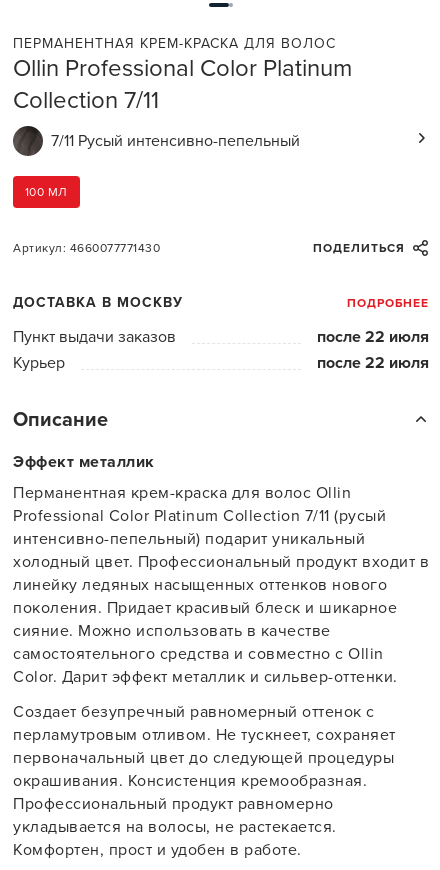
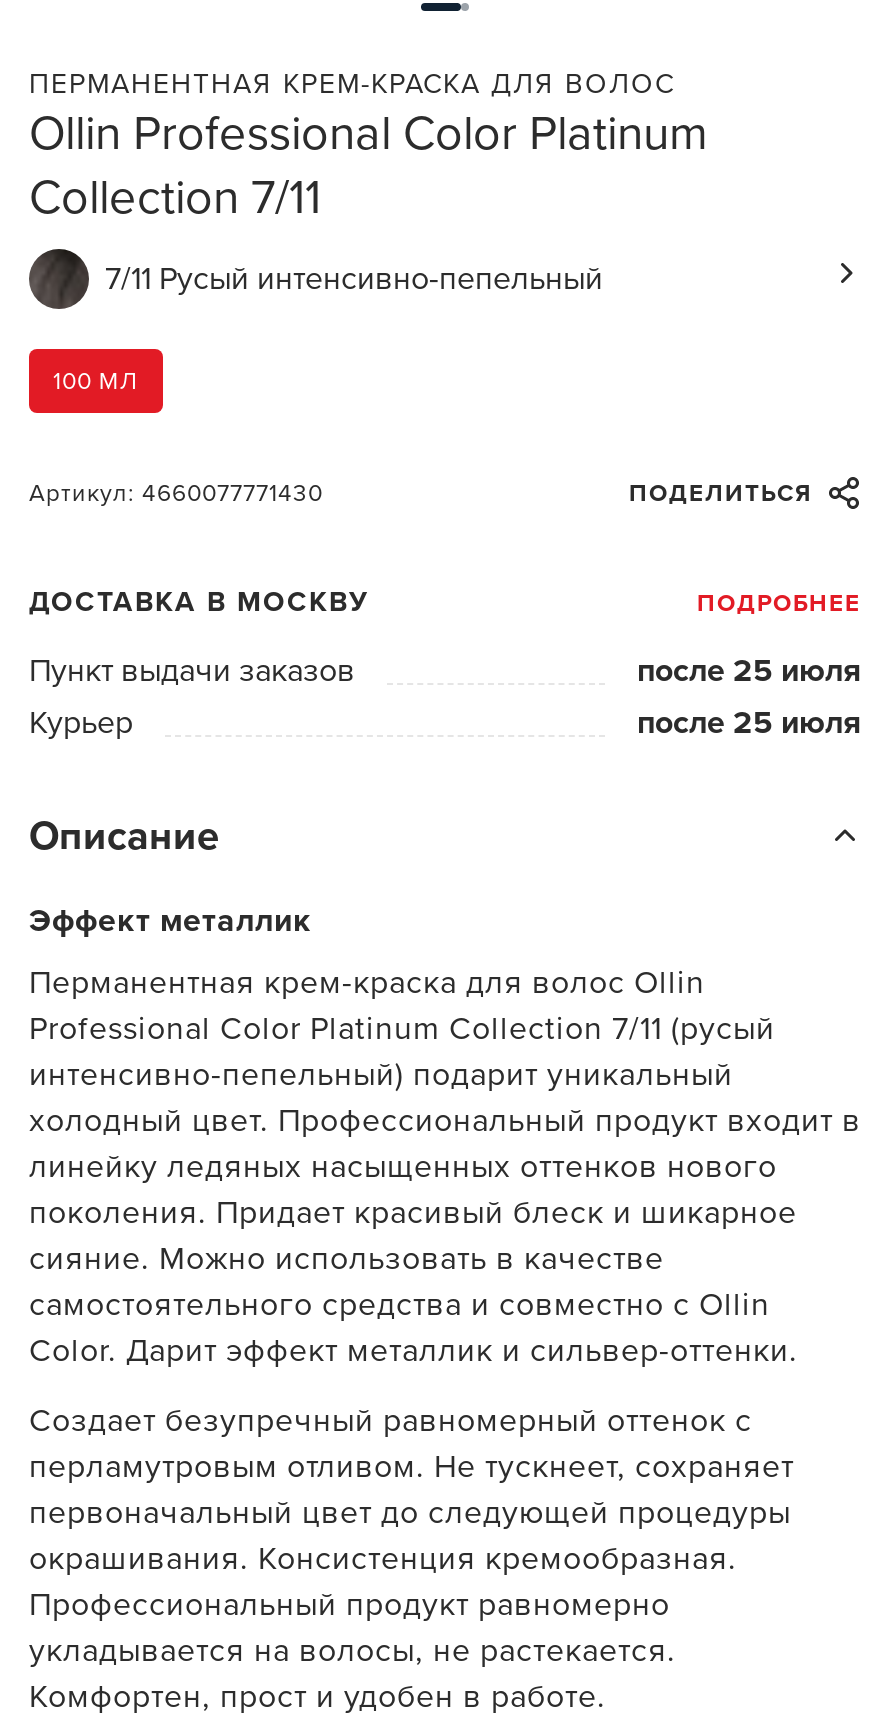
[317,327,429,347] после 22 июля -> [637,651,861,691] после 25 июля
[317,353,429,373] после 22 июля -> [637,703,861,743] после 25 июля

